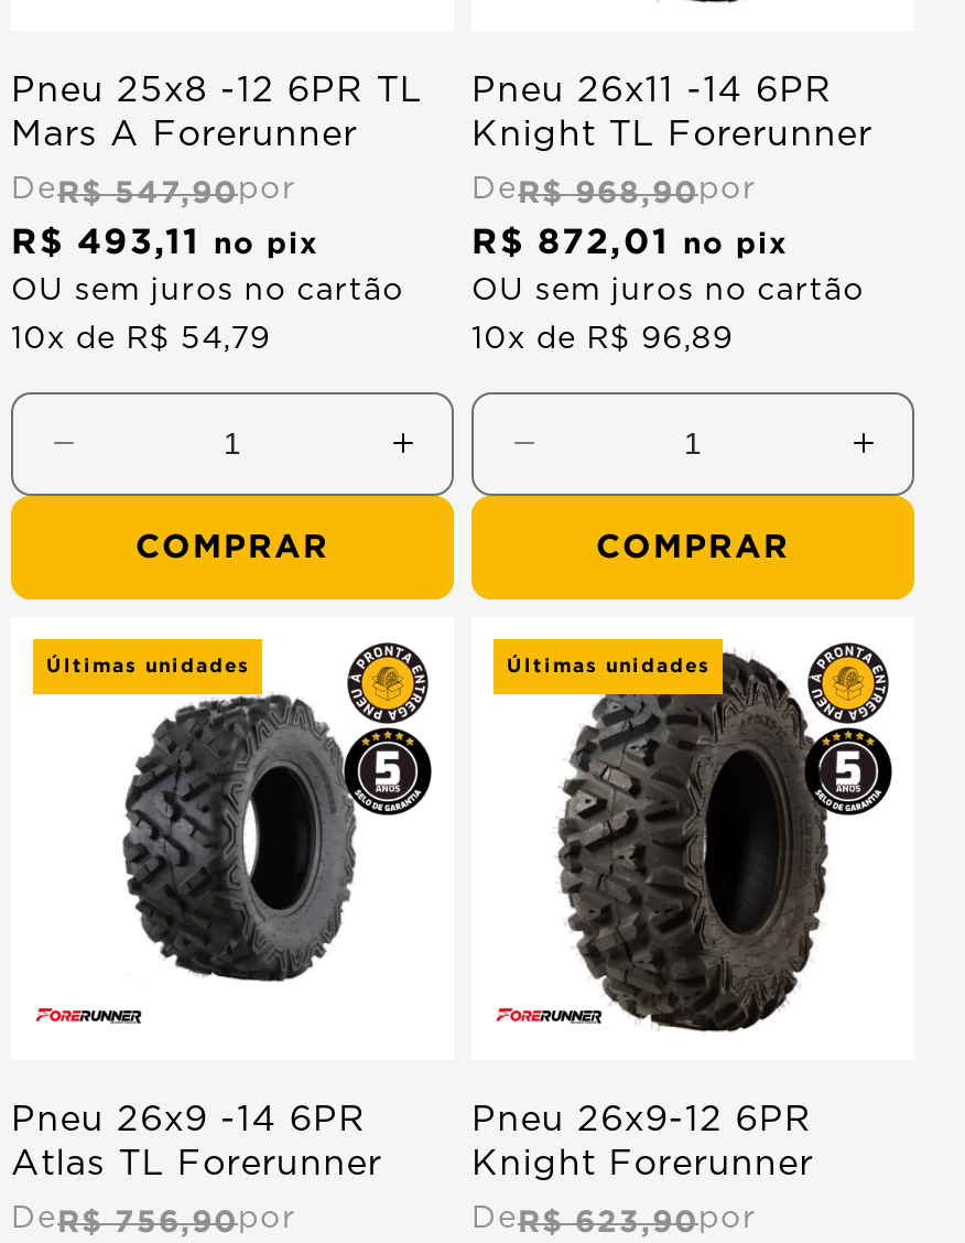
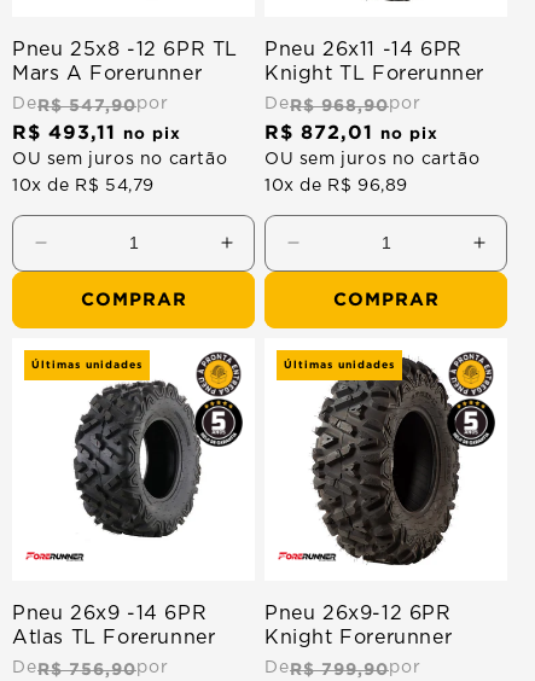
[471,1203,758,1236] DeR$ 623,90por -> [264,659,421,677] DeR$ 799,90por

